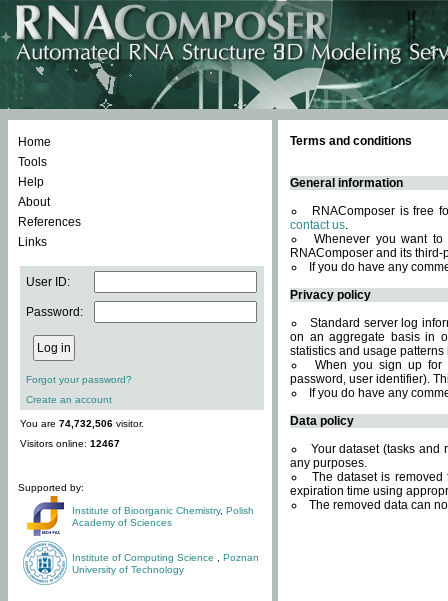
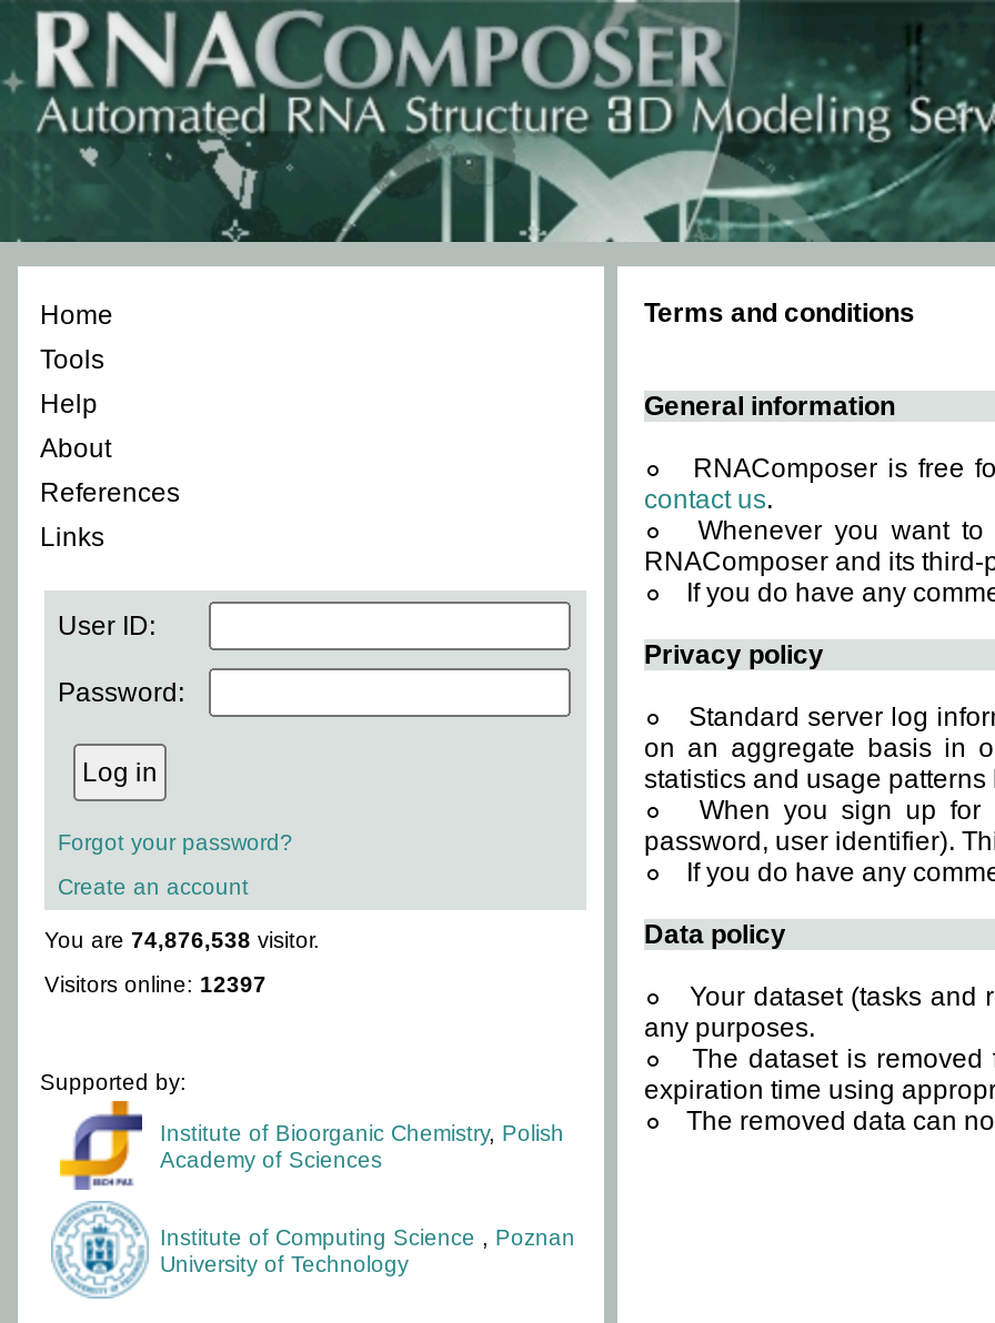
[20,418,144,429] You are 74,732,506 visitor. -> [44,928,320,952] You are 74,876,538 visitor.
[20,438,120,449] Visitors online: 12467 -> [44,972,267,997] Visitors online: 12397

